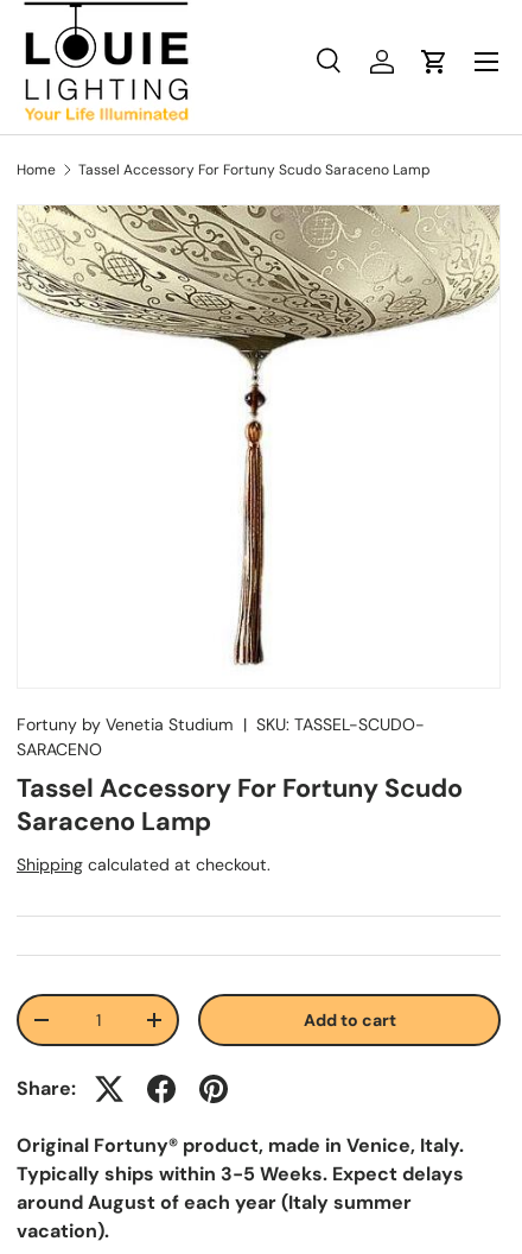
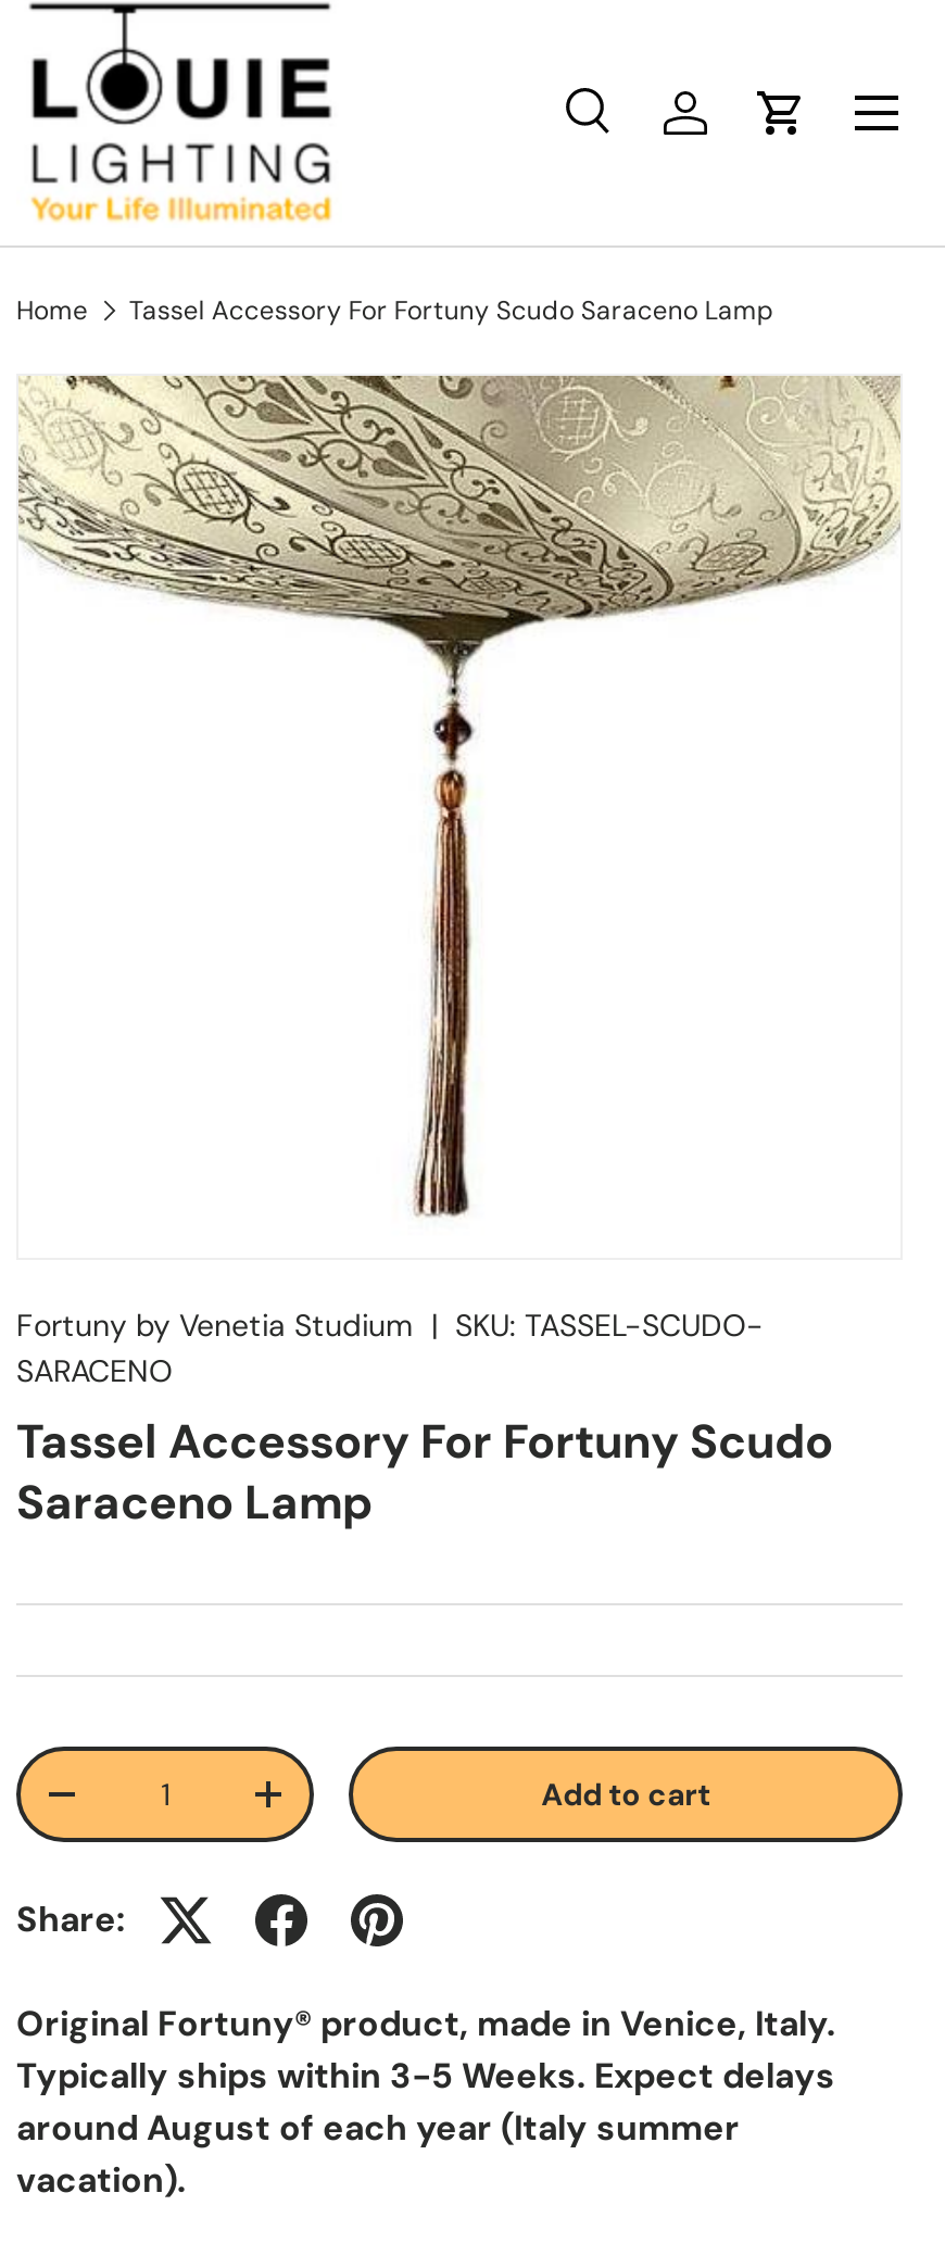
[17,854,270,875] Shipping calculated at checkout. -> none

